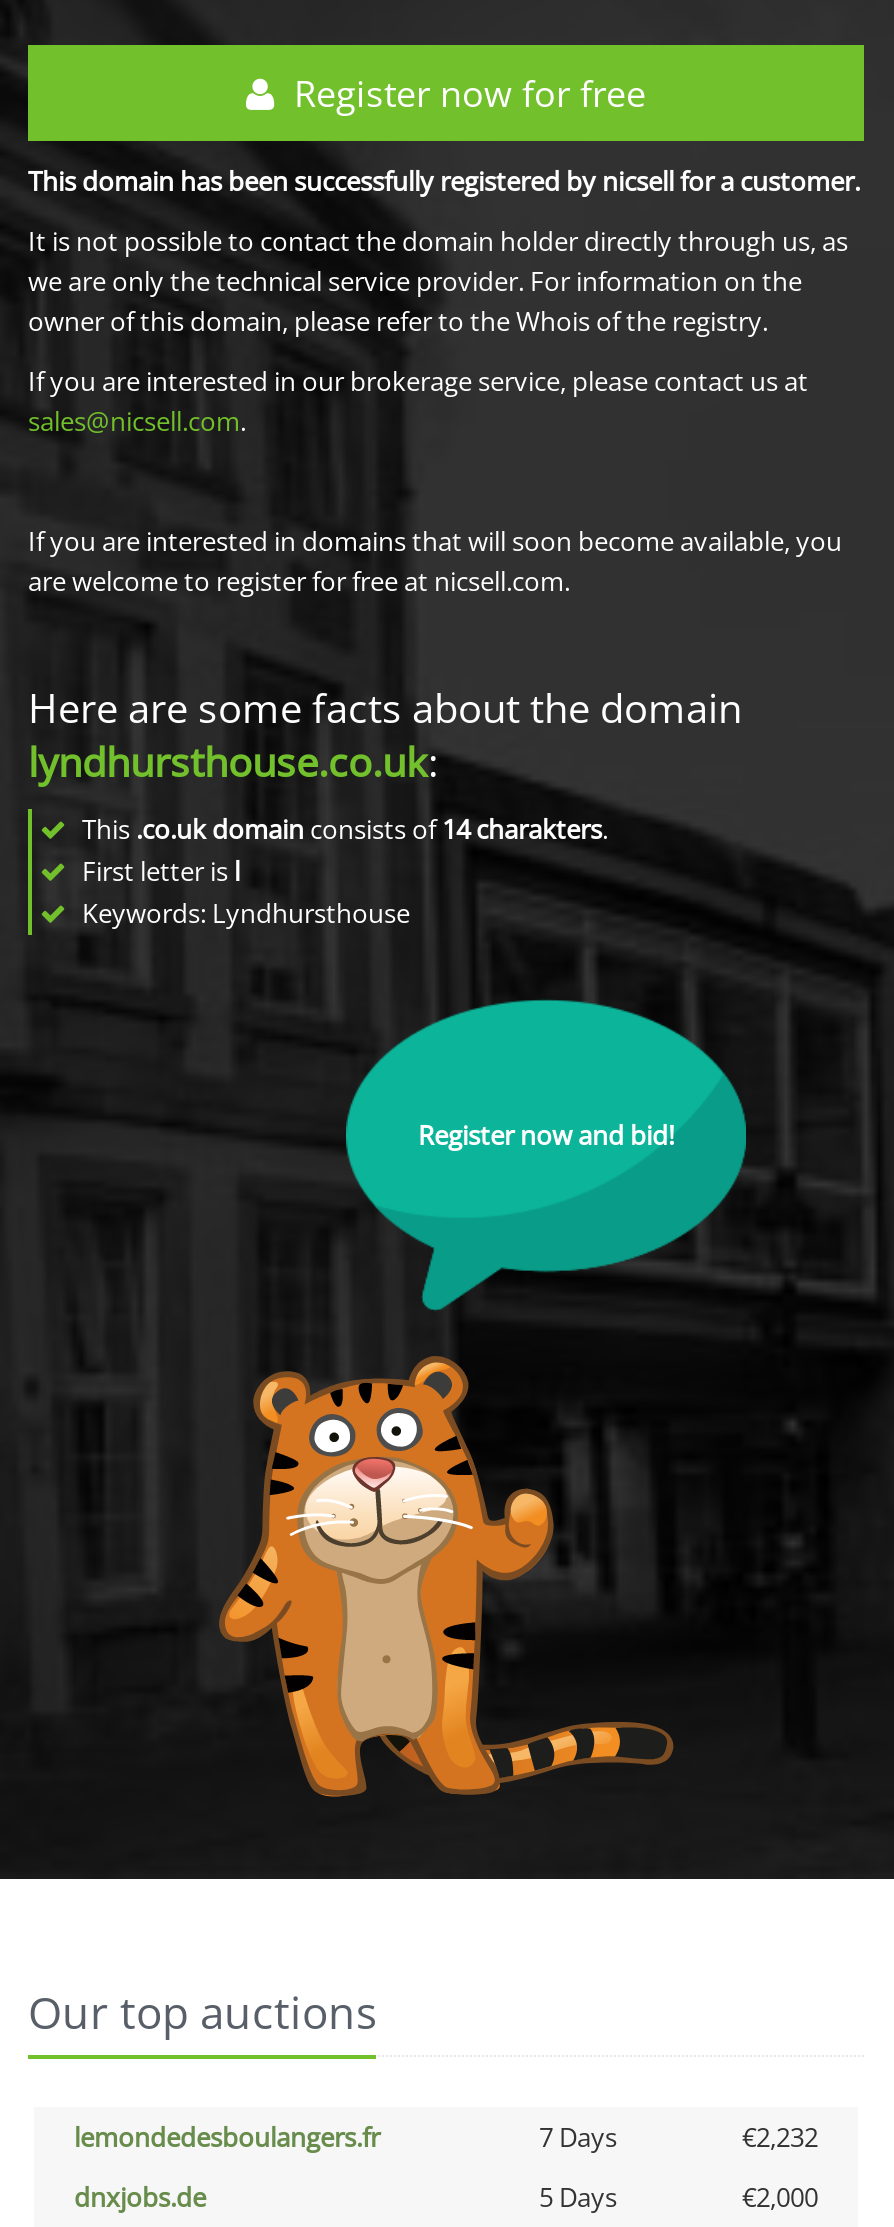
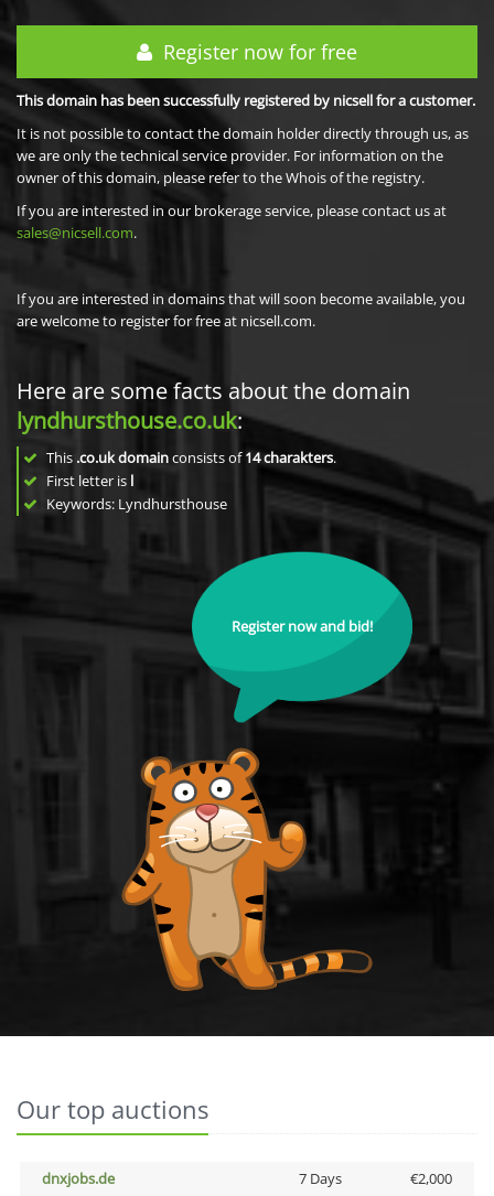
[74,2119,818,2155] lemondedesboulangers.fr | 7 Days | €2,232 -> none
[539,2179,617,2215] 5 Days -> [298,1168,341,1188] 7 Days

